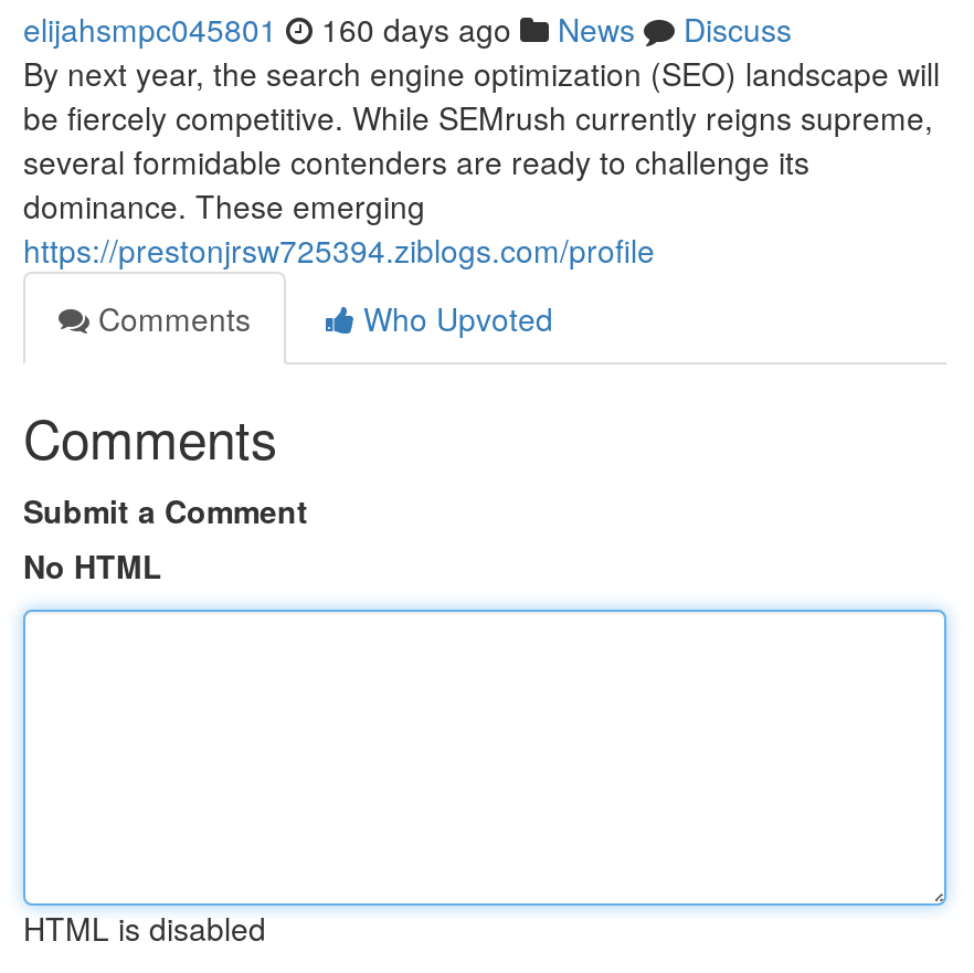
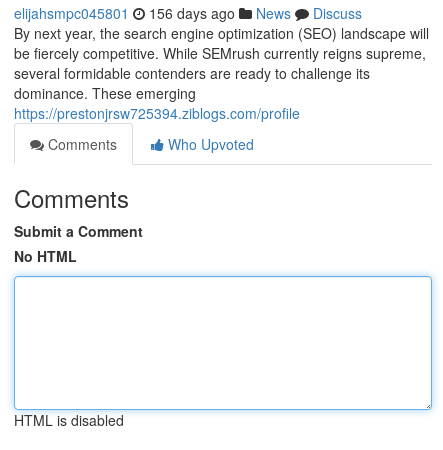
[23,7,792,51] elijahsmpc045801 160 days ago News Discuss -> [14,3,362,23] elijahsmpc045801 156 days ago News Discuss

